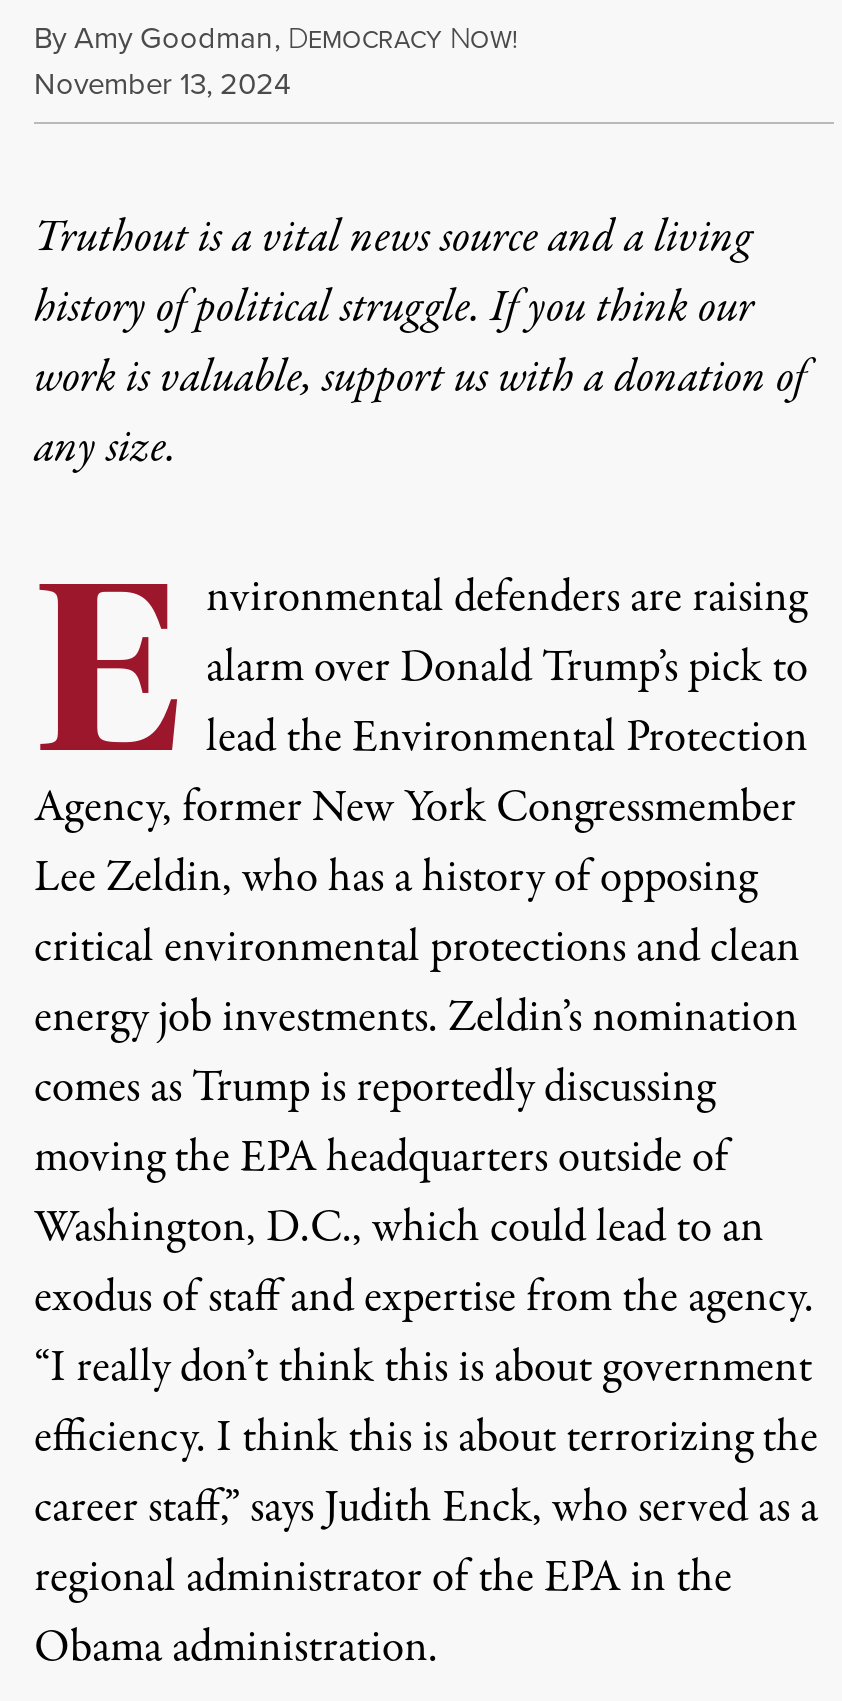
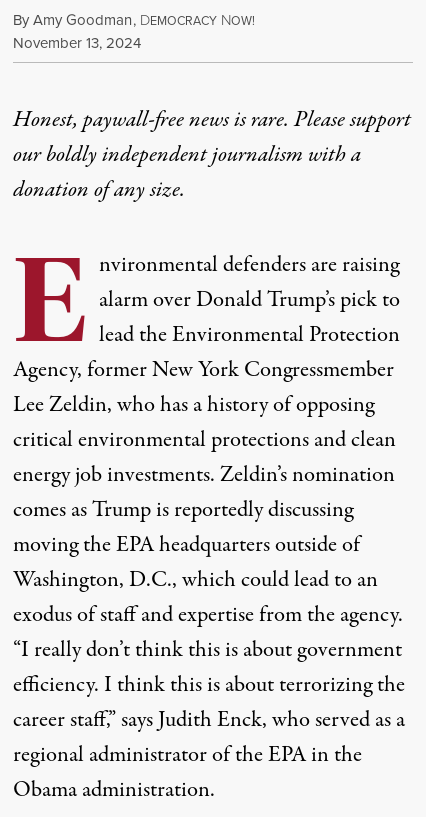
[34,206,806,480] Truthout is a vital news source and a living | history of political struggle. If you think our | work is valuable, support us with a donation of | any size. -> [13,104,411,206] Honest, paywall-free news is rare. Please support | our boldly independent journalism with a | donation of any size.

